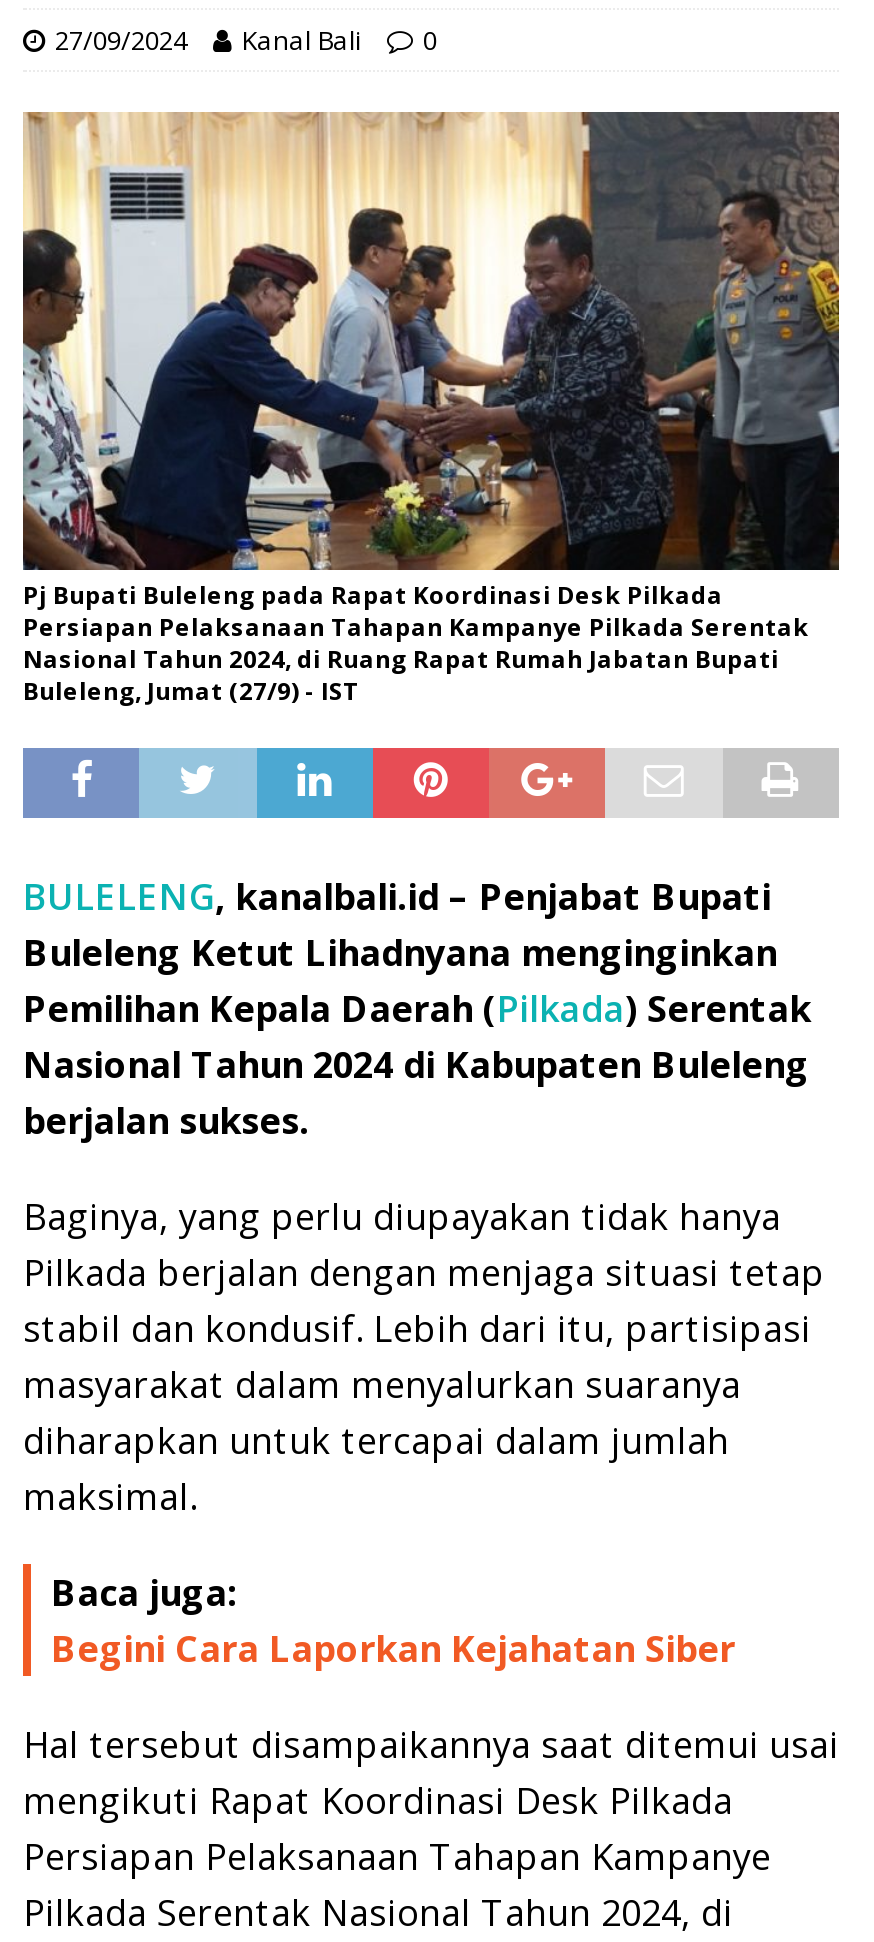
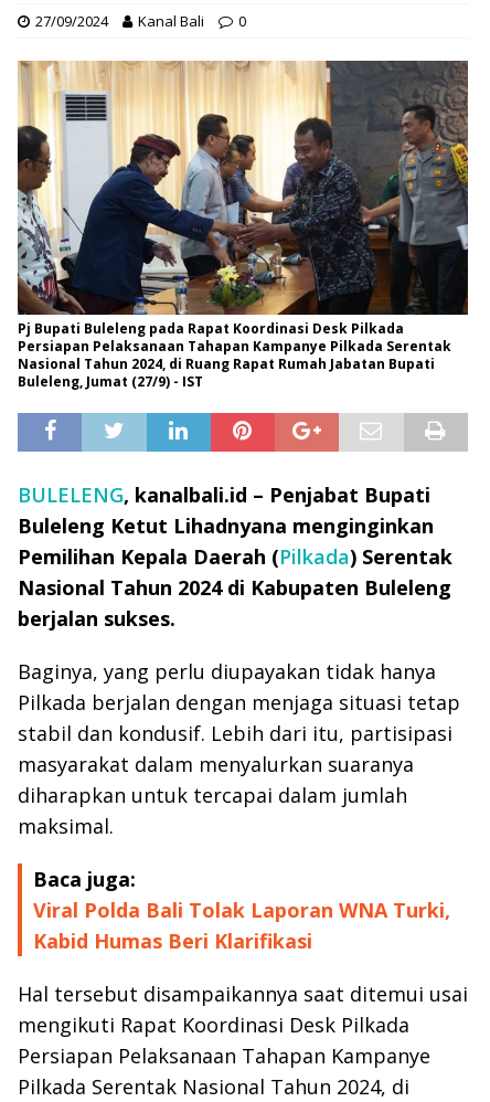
[51,1625,735,1673] Begini Cara Laporkan Kejahatan Siber -> [33,896,450,954] Viral Polda Bali Tolak Laporan WNA Turki, | Kabid Humas Beri Klarifikasi

